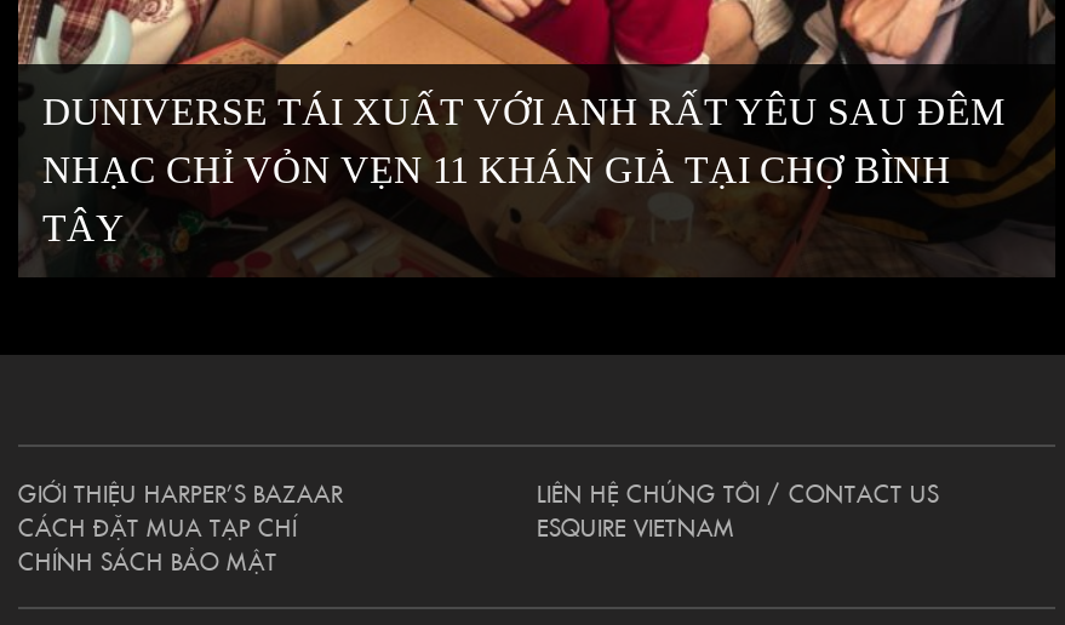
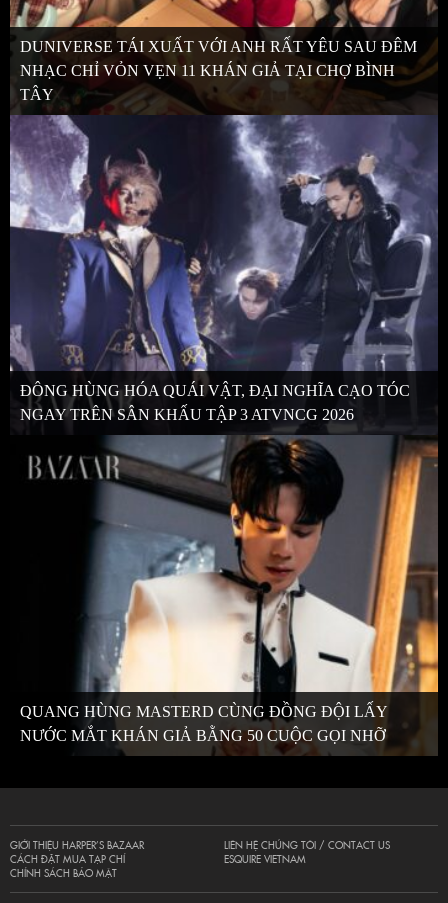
none -> [9,114,438,423] [image] | ĐÔNG HÙNG HÓA QUÁI VẬT, ĐẠI NGHĨA CẠO TÓC | NGAY TRÊN SÂN KHẤU TẬP 3 ATVNCG 2026
none -> [10,431,439,744] [image] | QUANG HÙNG MASTERD CÙNG ĐỒNG ĐỘI LẤY | NƯỚC MẮT KHÁN GIẢ BẰNG 50 CUỘC GỌI NHỠ

